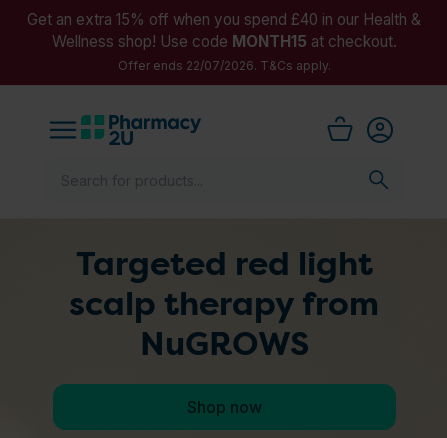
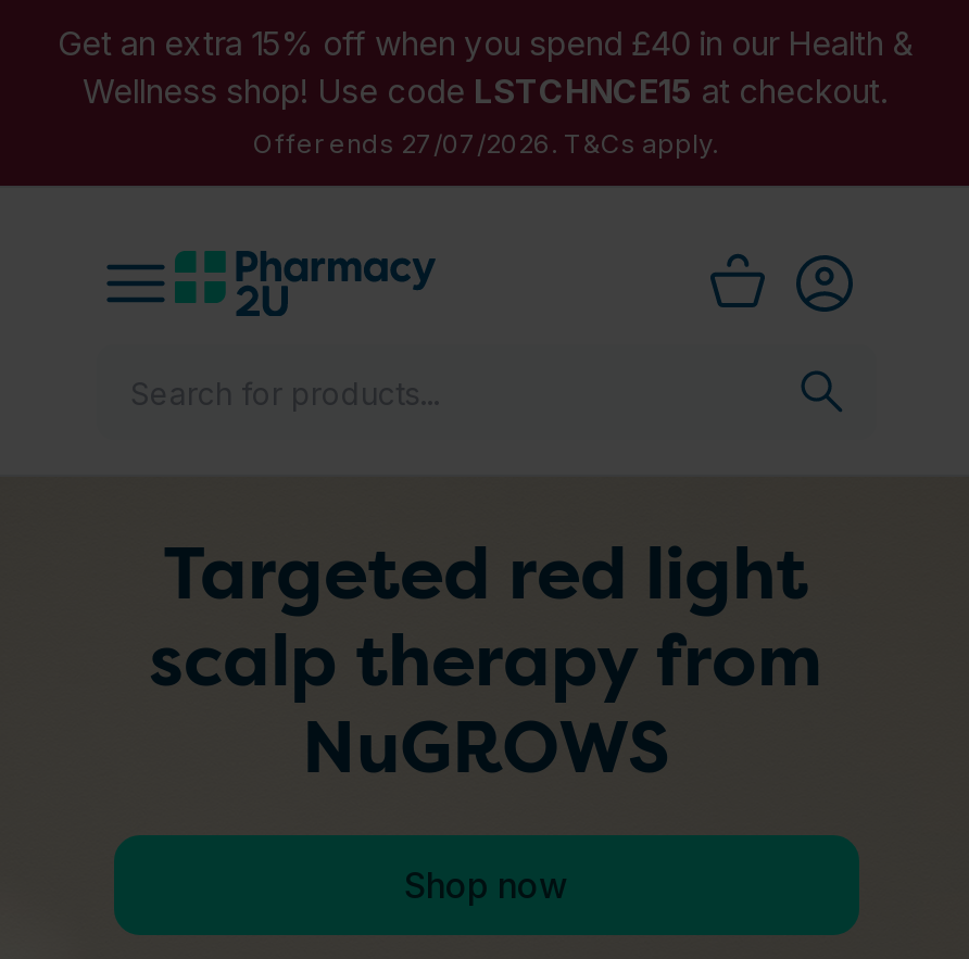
[51,32,396,51] Wellness shop! Use code MONTH15 at checkout. -> [83,71,889,112] Wellness shop! Use code LSTCHNCE15 at checkout.
[117,58,330,73] Offer ends 22/07/2026. T&Cs apply. -> [253,127,718,160] Offer ends 27/07/2026. T&Cs apply.

